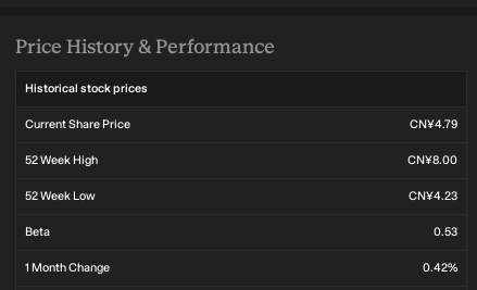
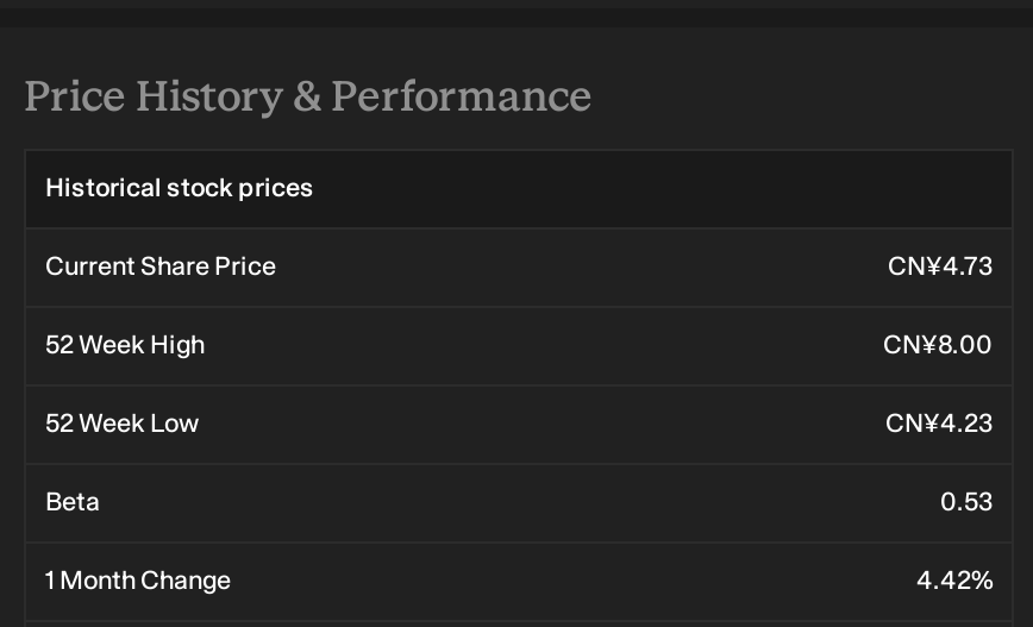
[410,117,457,131] CN¥4.79 -> [888,250,993,281] CN¥4.73
[423,260,457,274] 0.42% -> [916,564,993,595] 4.42%

